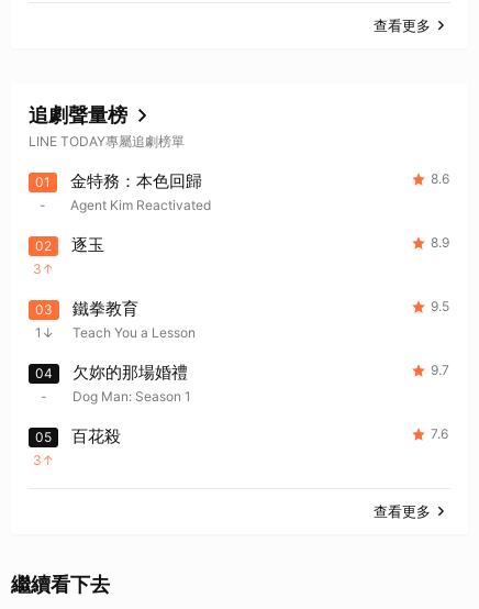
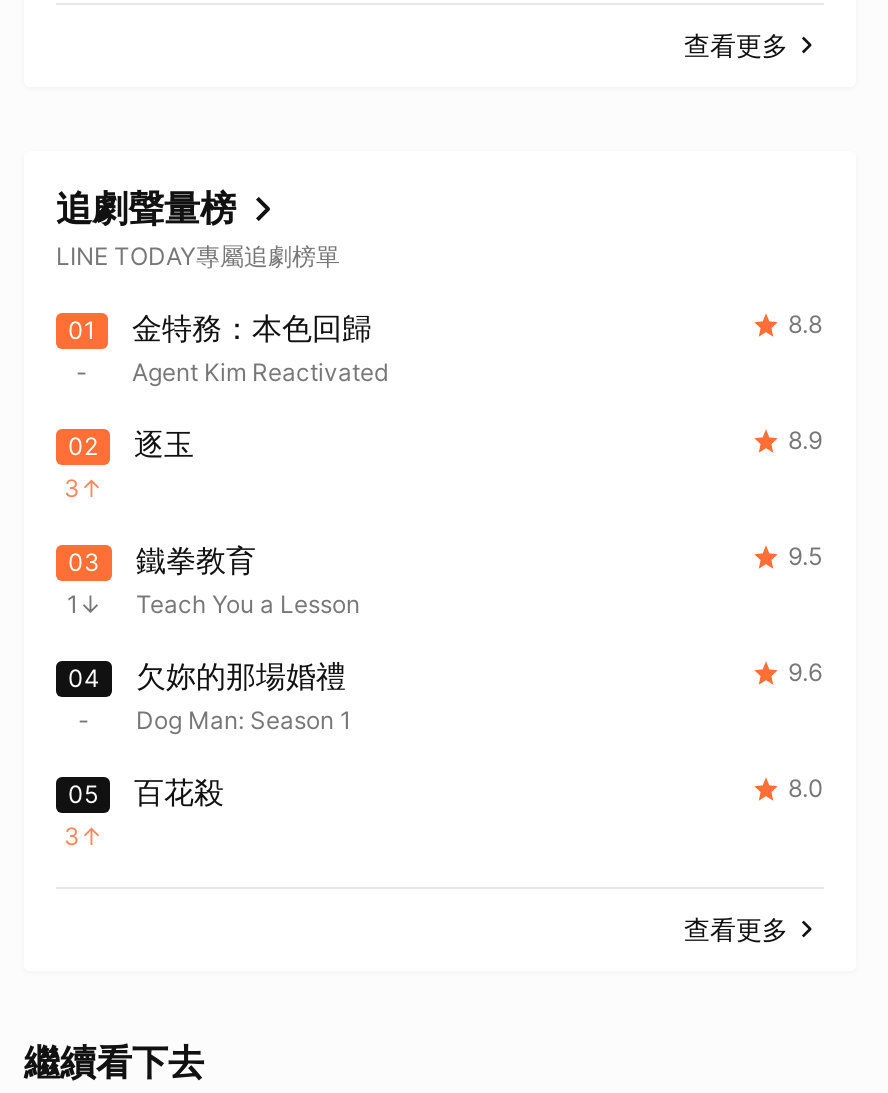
[431,171,449,187] 8.6 -> [788,310,822,340] 8.8
[431,362,449,379] 9.7 -> [788,658,822,688] 9.6
[431,426,448,442] 7.6 -> [788,774,824,804] 8.0

